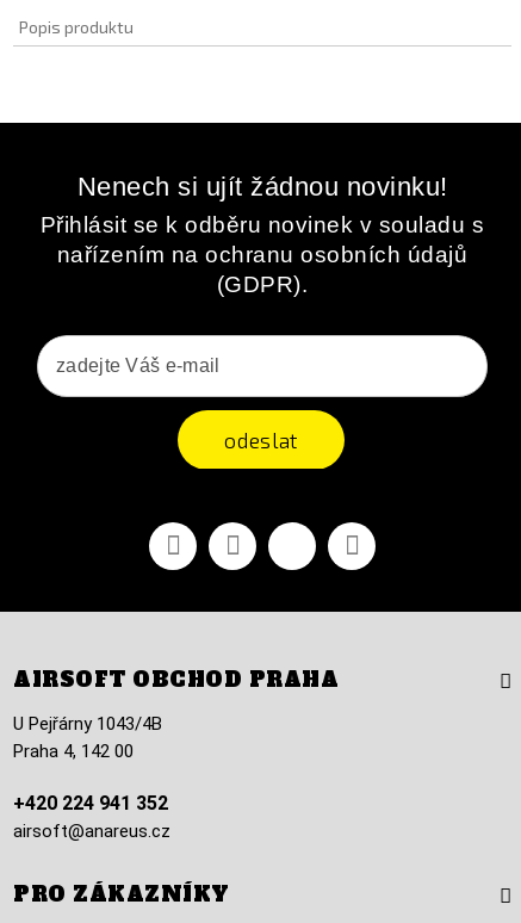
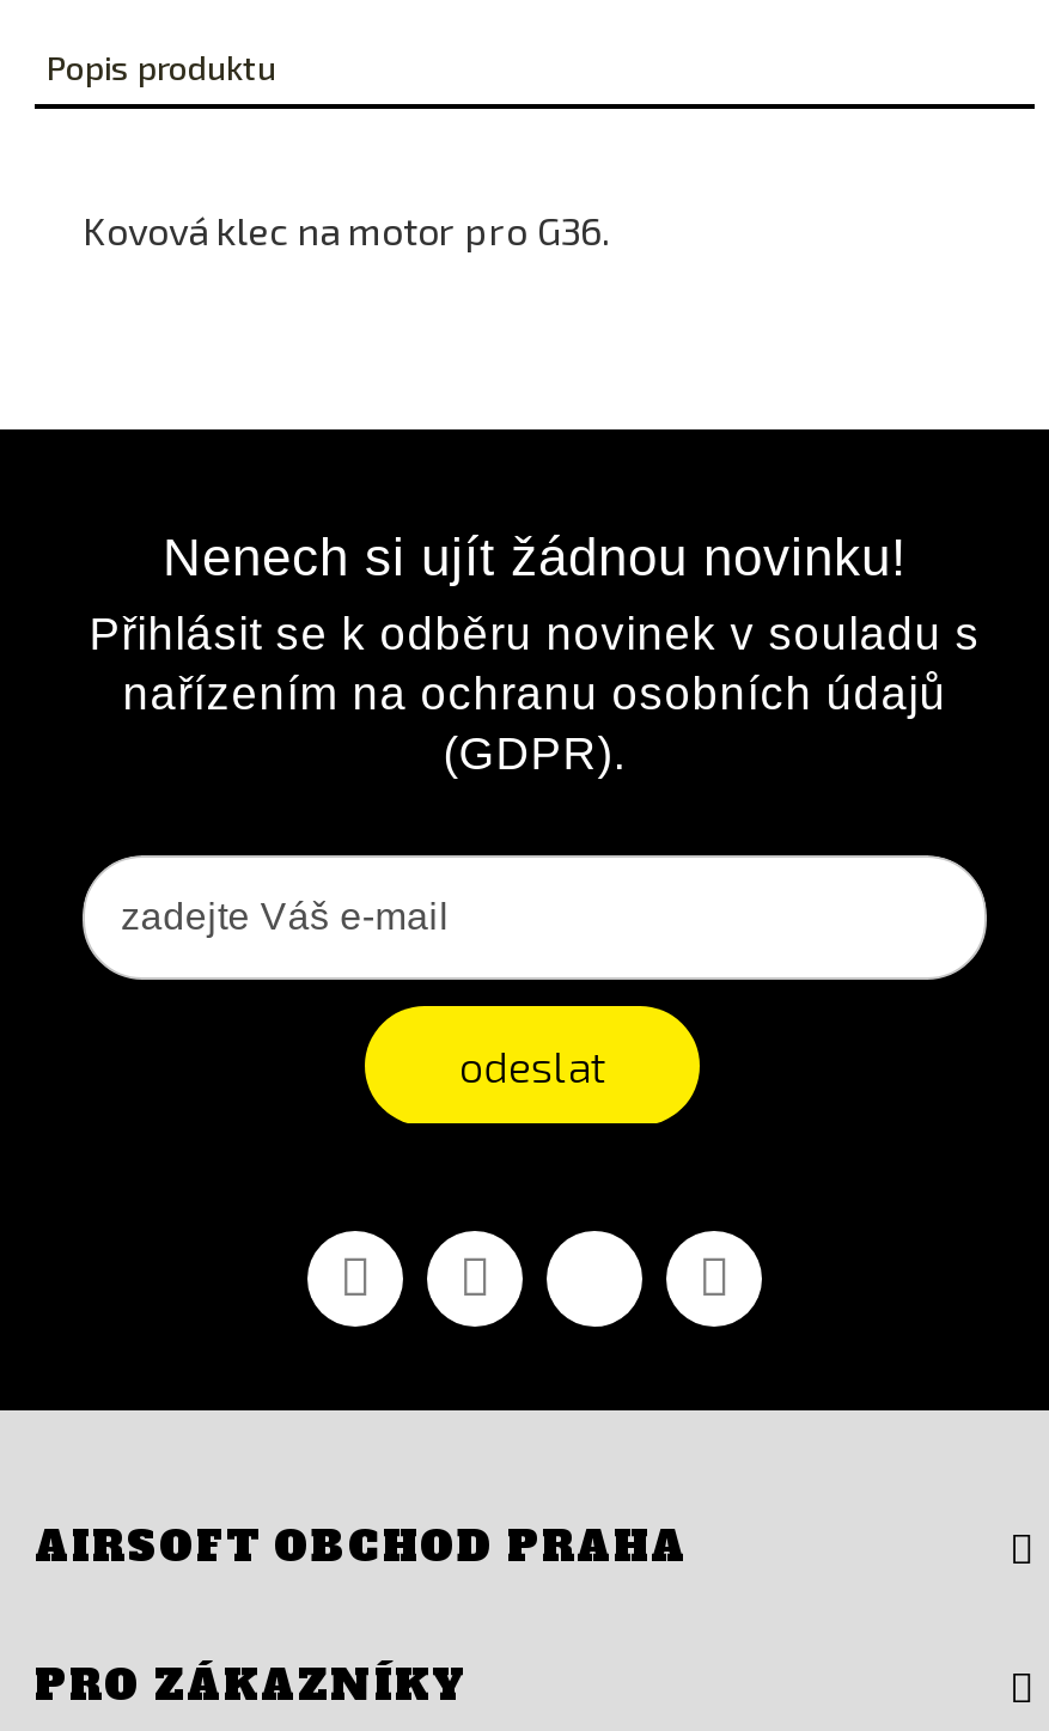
none -> [83,207,609,253] Kovová klec na motor pro G36.
moved [13,172,484,694] -> [35,528,980,1576]: Nenech si ujít žádnou novinku! | Přihlásit se k odběru novinek v souladu s | nařízením na ochranu osobních údajů | (GDPR). | odeslat | AIRSOFT OBCHOD PRAHA
[13,713,170,842] U Pejřárny 1043/4B | Praha 4, 142 00 | +420 224 941 352 | airsoft@anareus.cz -> none

